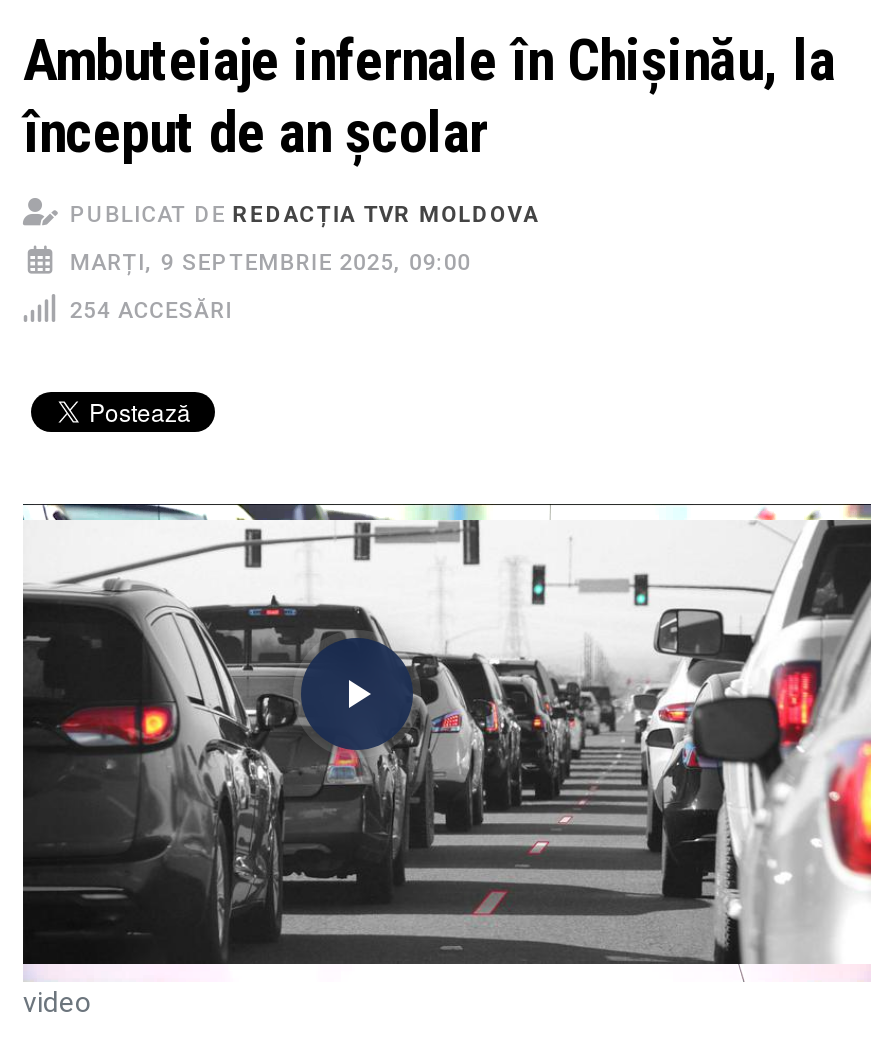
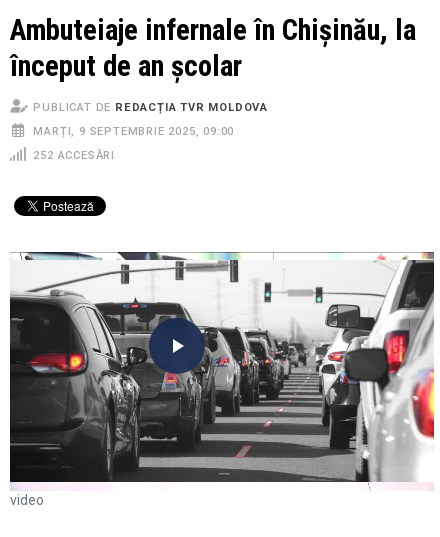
[70,298,233,324] 254 ACCESĂRI -> [33,148,115,161] 252 ACCESĂRI

